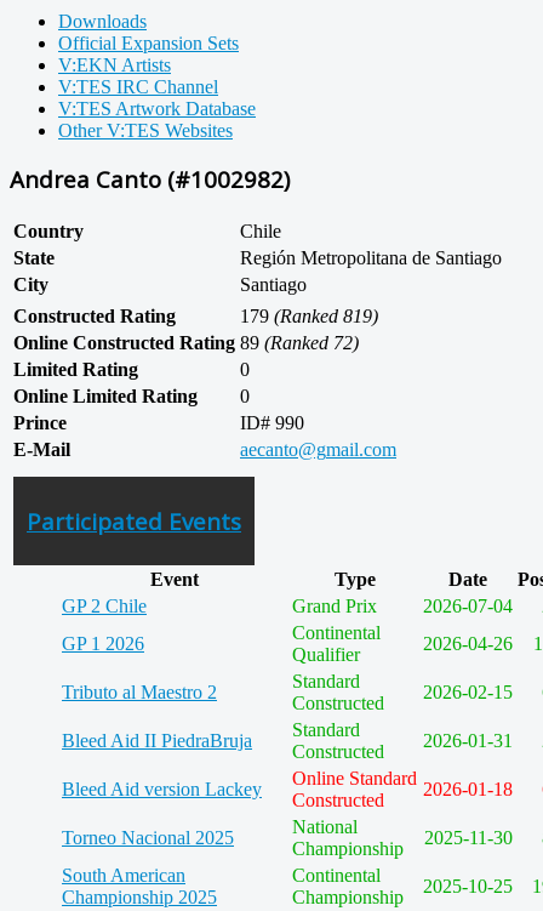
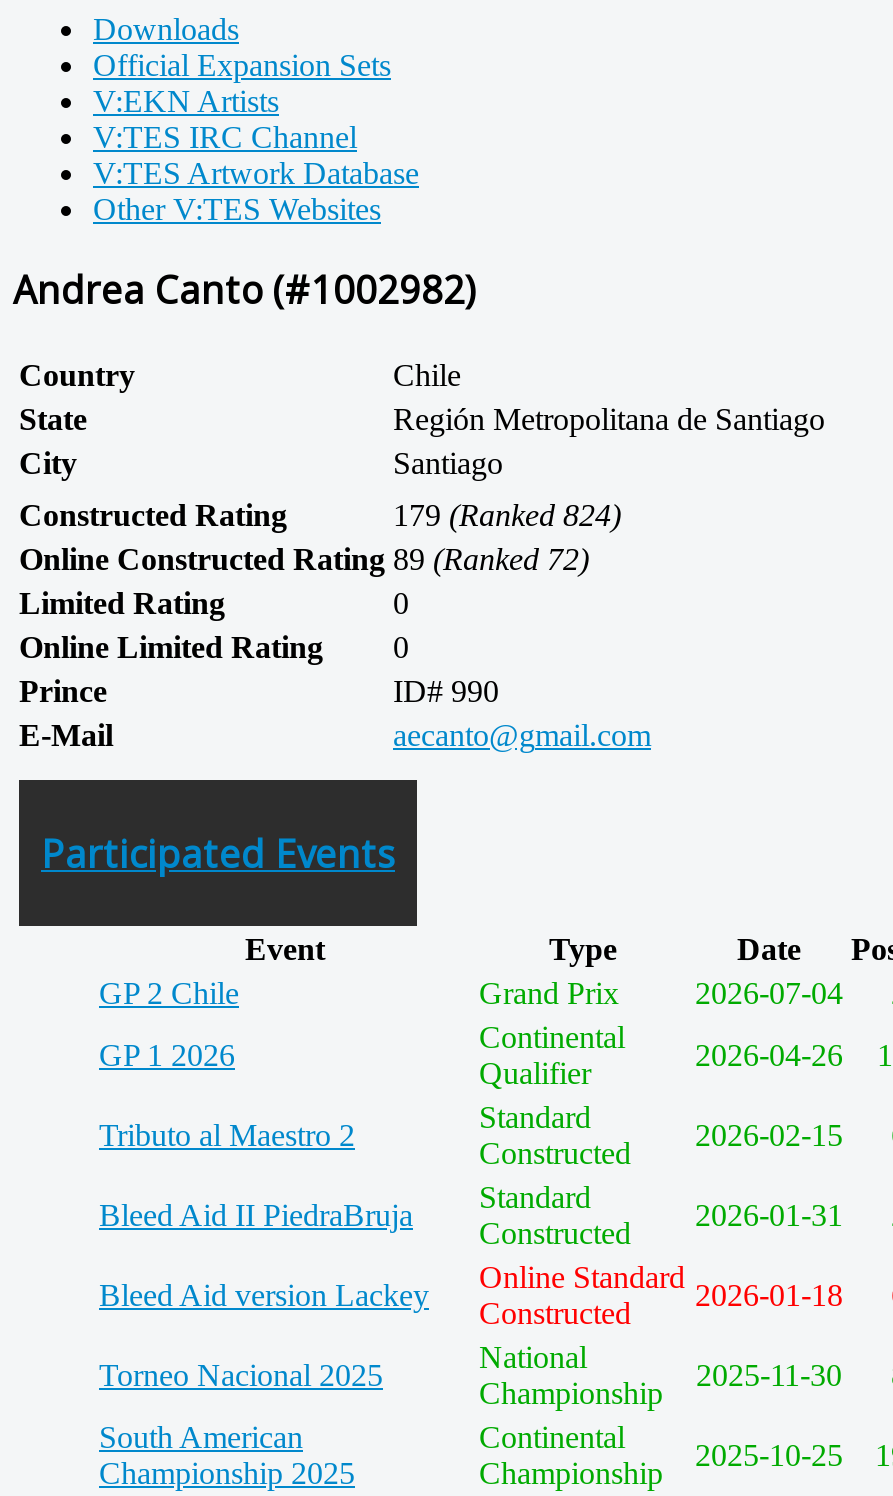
[240,306,378,327] 179 (Ranked 819) -> [393,498,621,532] 179 (Ranked 824)

